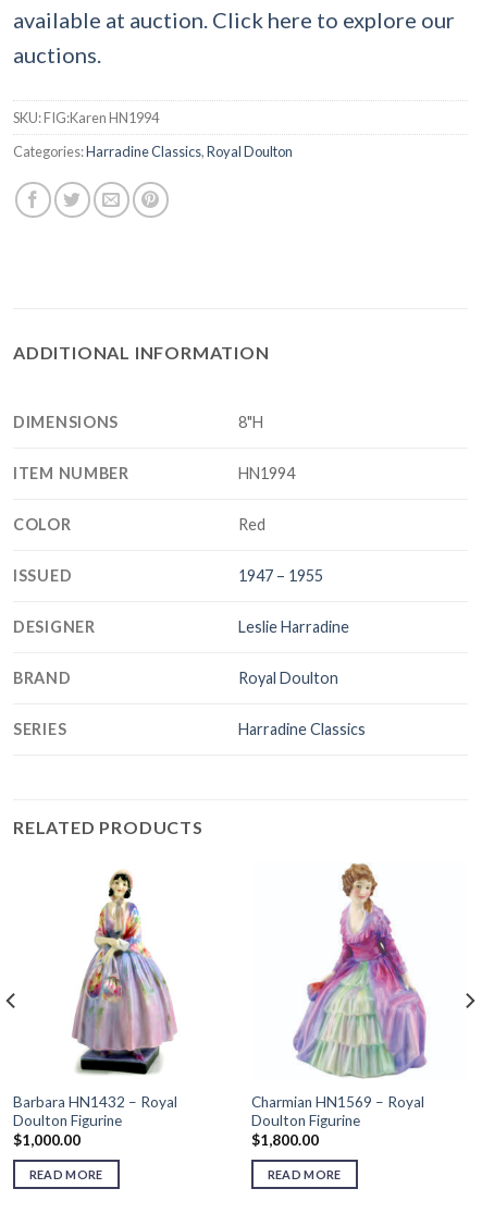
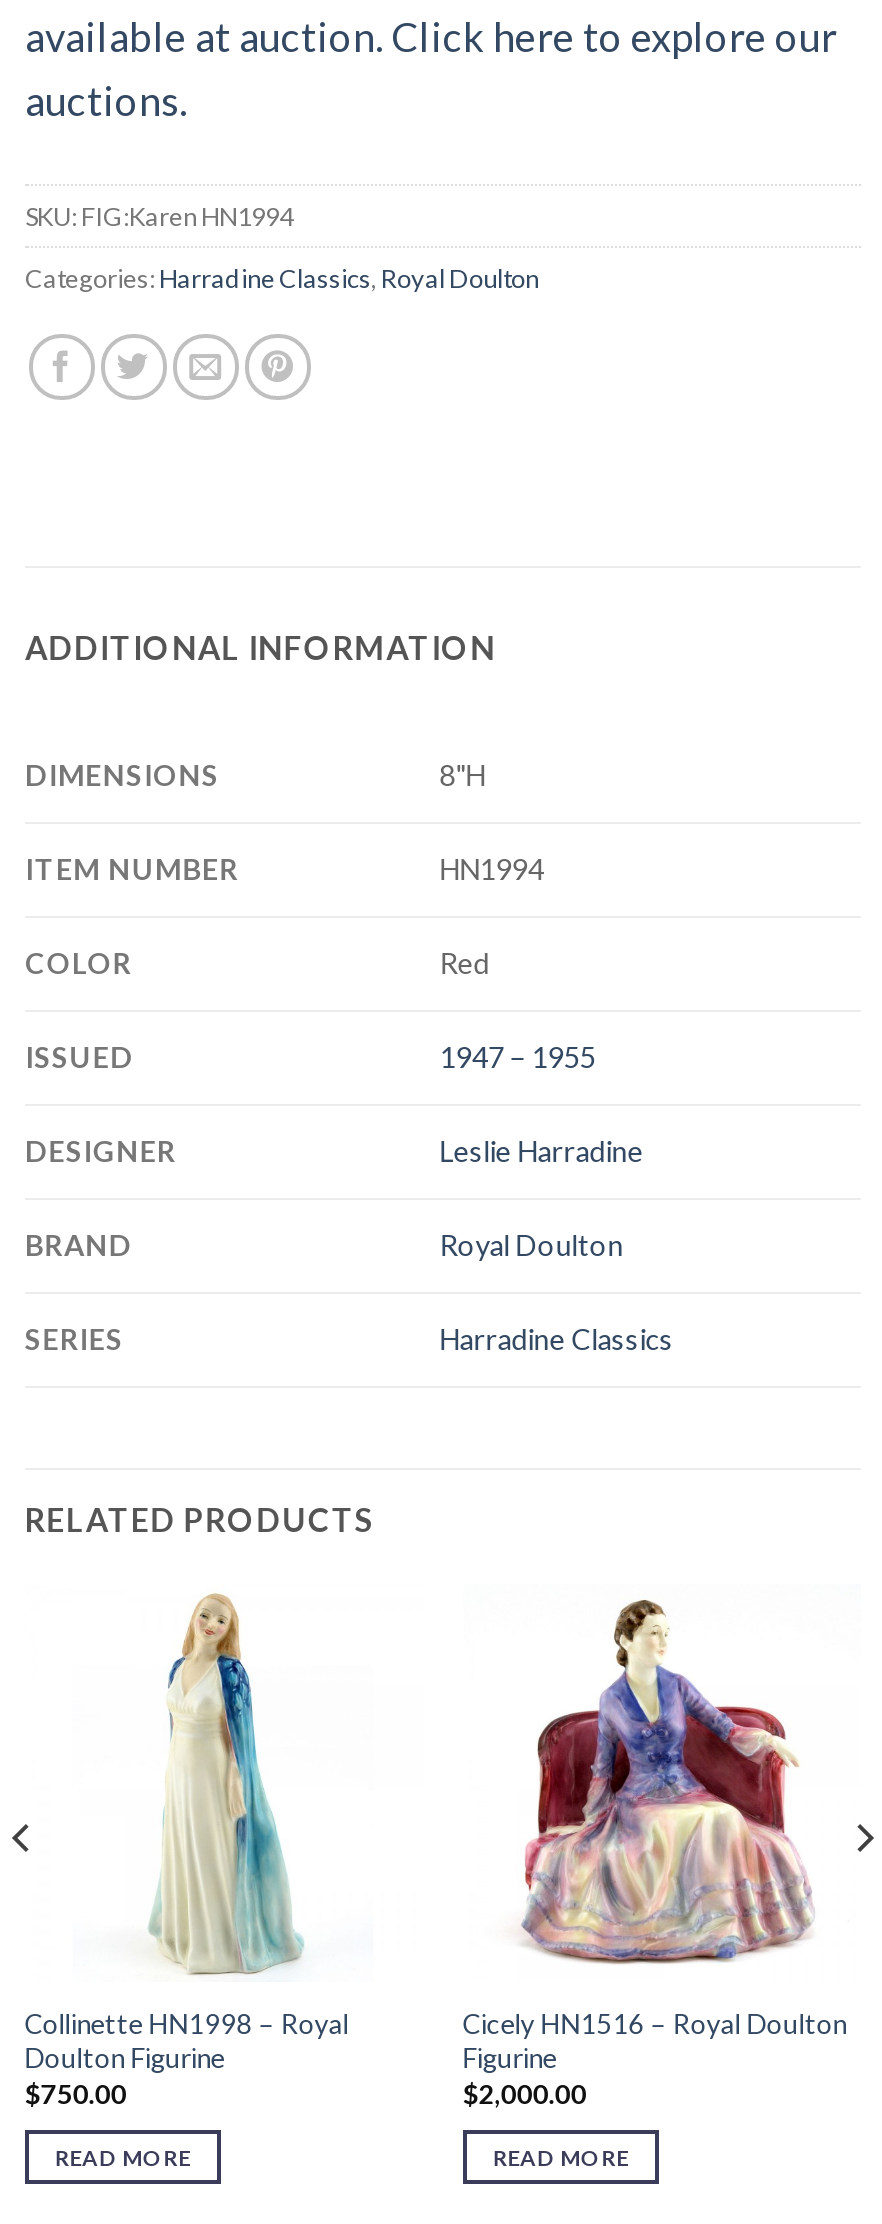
[13,868,178,1110] [image] | Barbara HN1432 – Royal -> [25,1592,349,2039] [image] | Collinette HN1998 – Royal
[251,862,442,1149] [image] | Charmian HN1569 – Royal | Doulton Figurine | $1,800.00 -> [463,1586,847,2110] [image] | Cicely HN1516 – Royal Doulton | Figurine | $2,000.00
[13,1131,80,1149] $1,000.00 -> [25,2078,127,2110] $750.00

